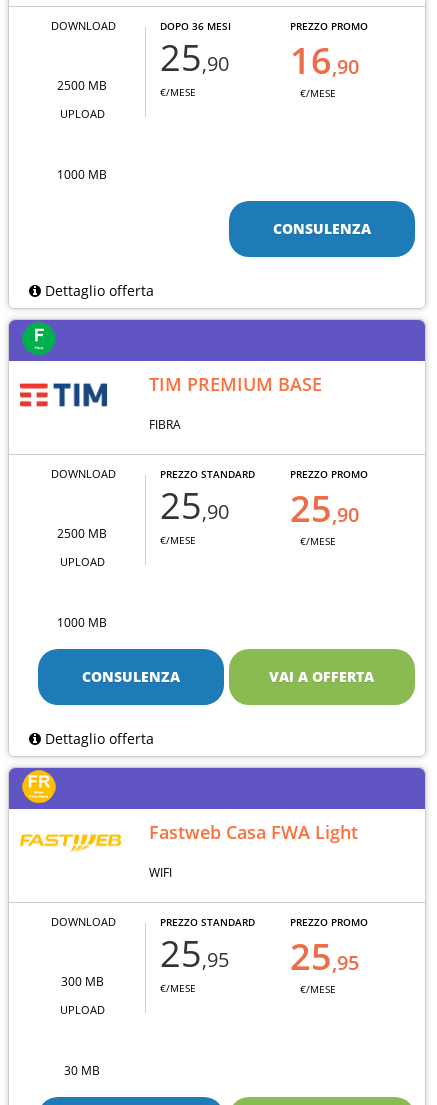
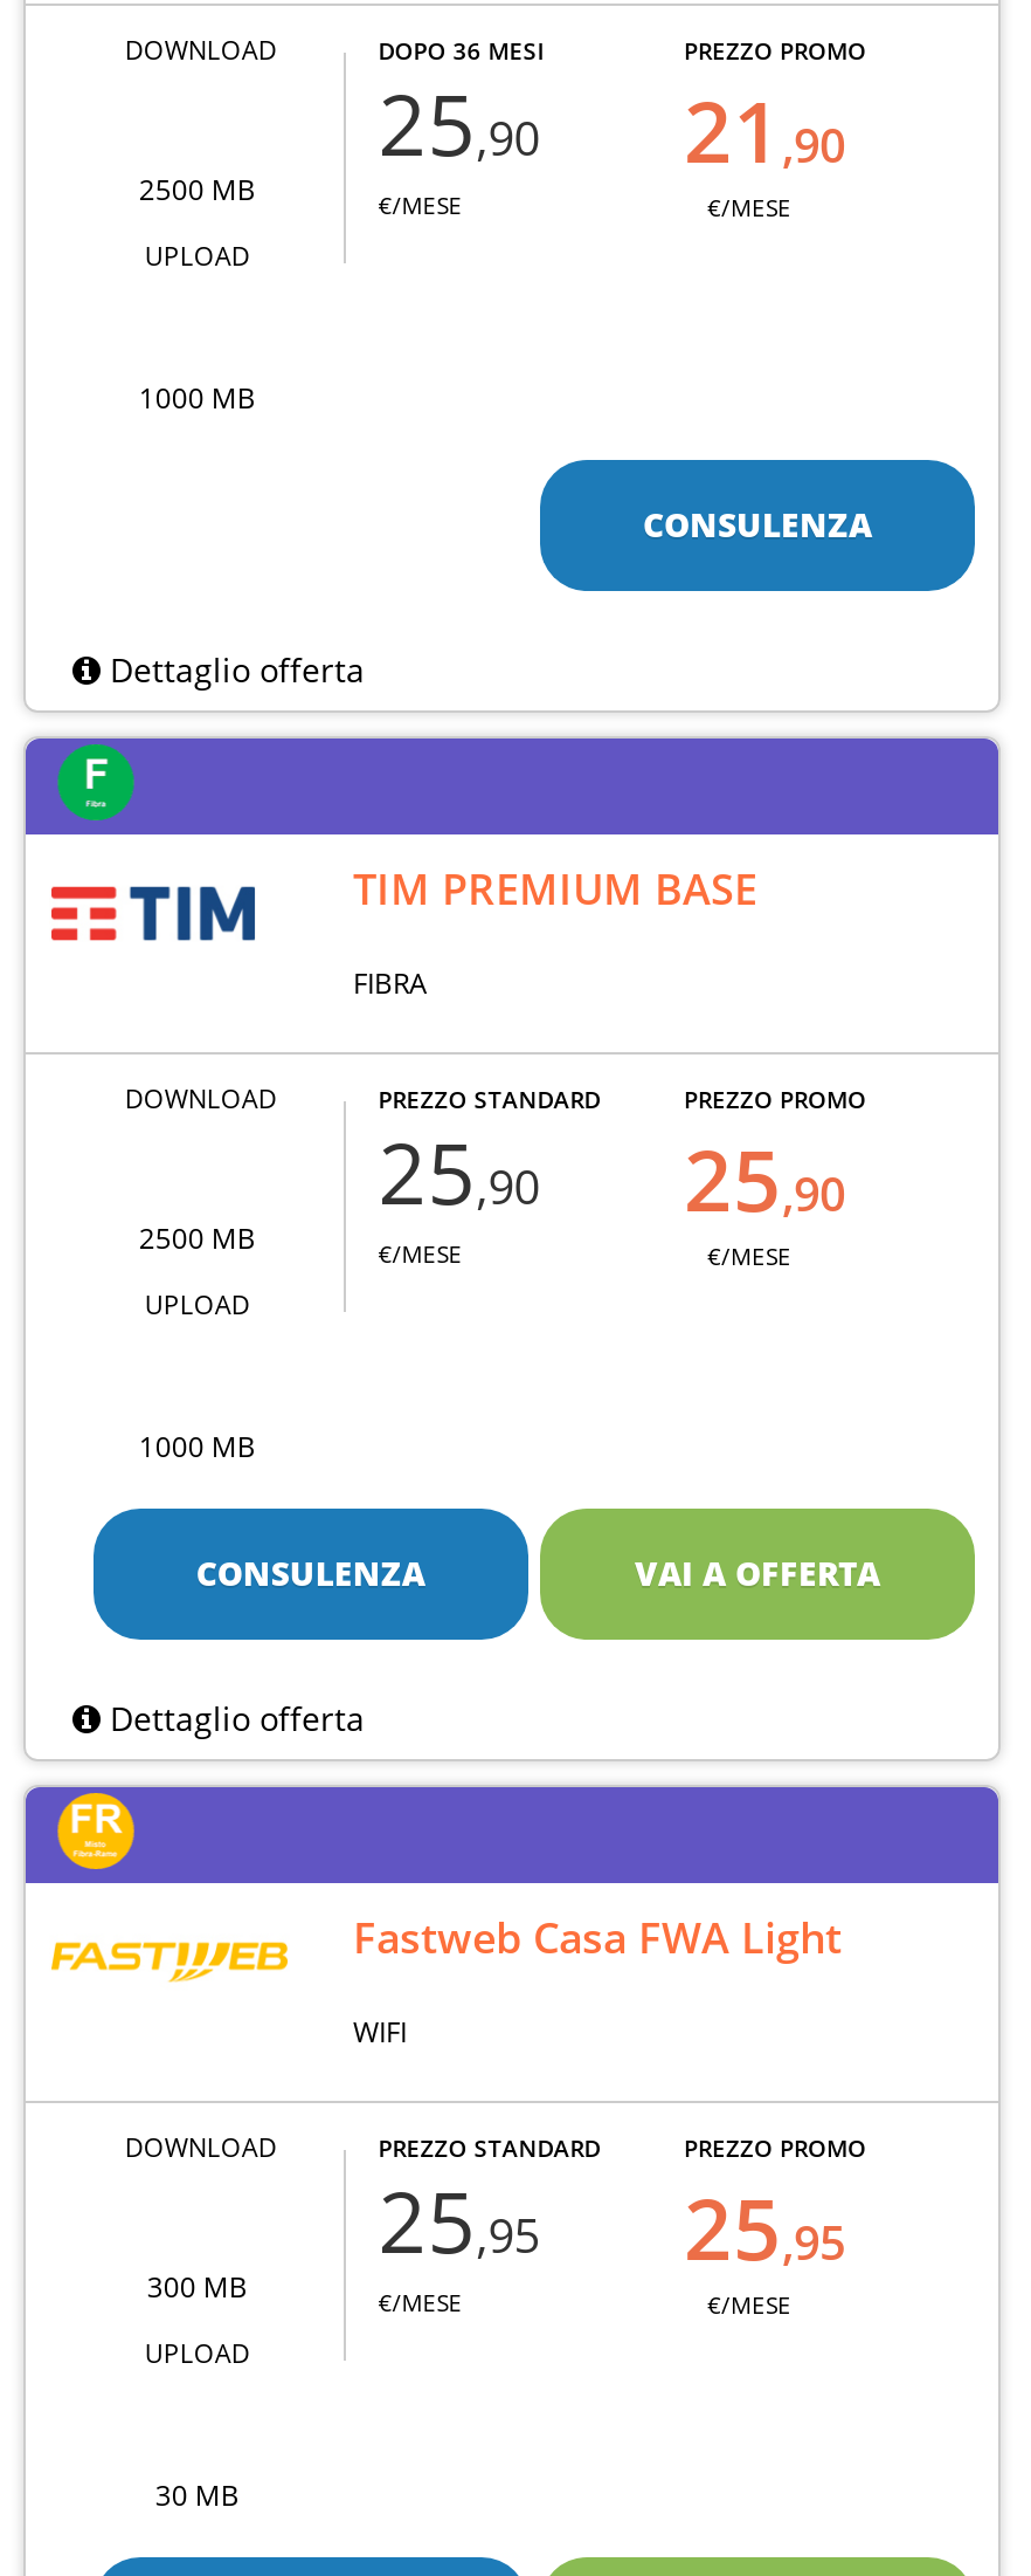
[160,33,359,85] 25,90 16,90 -> [378,66,845,188] 25,90 21,90

